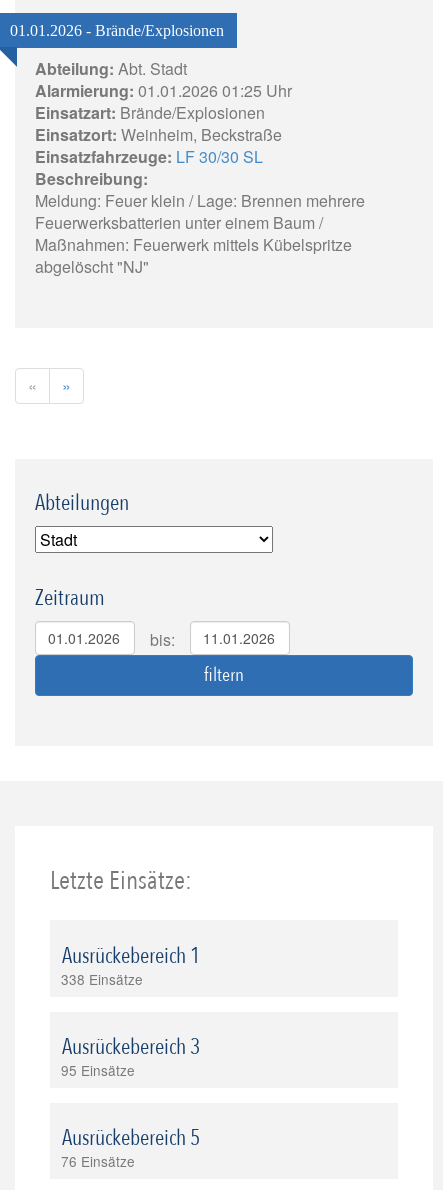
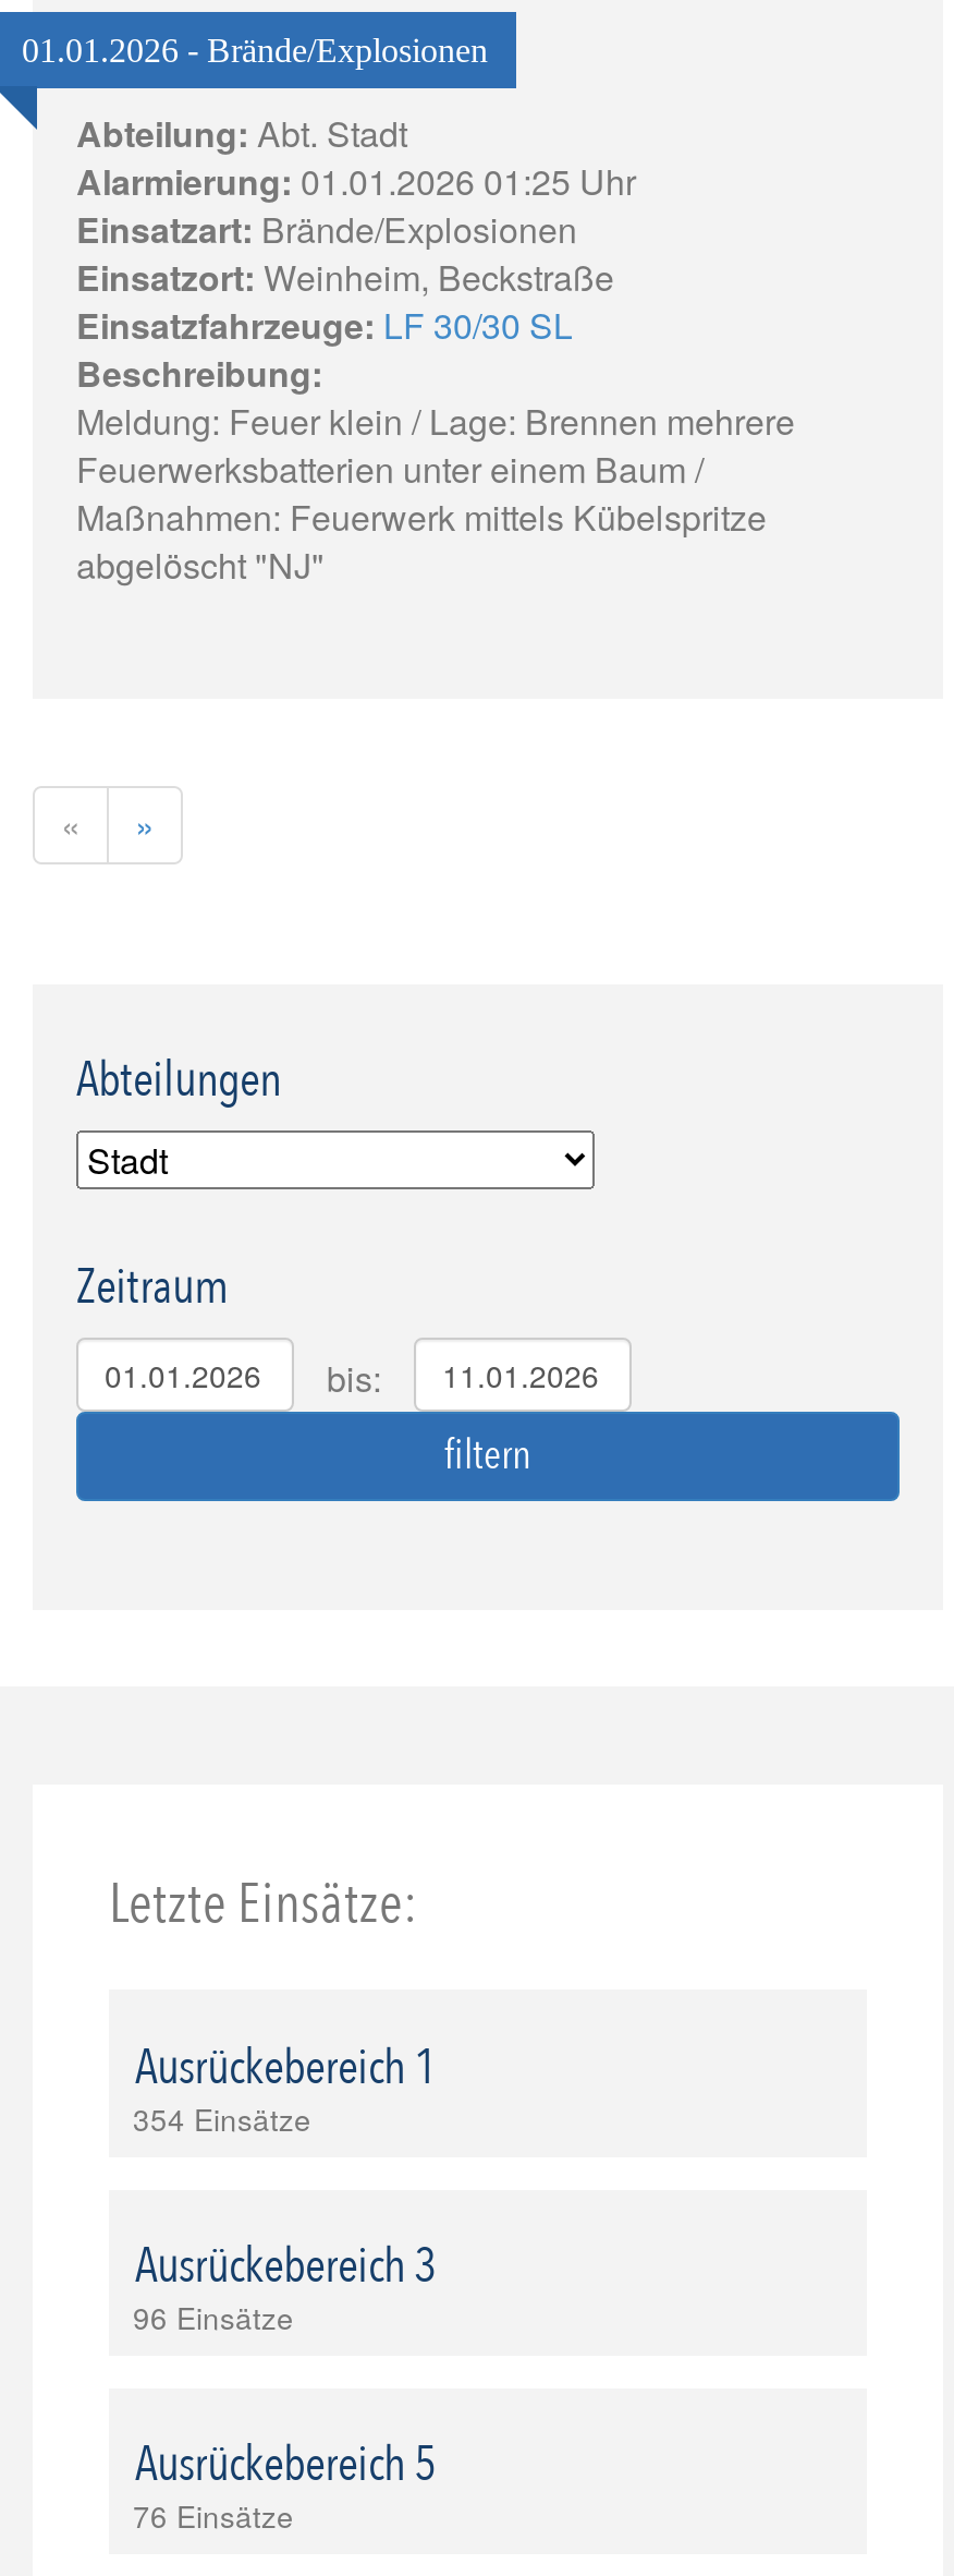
[61,968,143,988] 338 Einsätze -> [133,2095,311,2139] 354 Einsätze
[61,1060,135,1080] 95 Einsätze -> [133,2294,294,2338] 96 Einsätze

